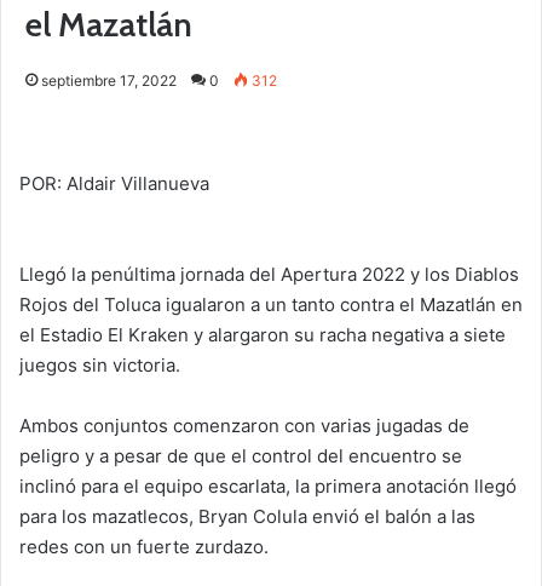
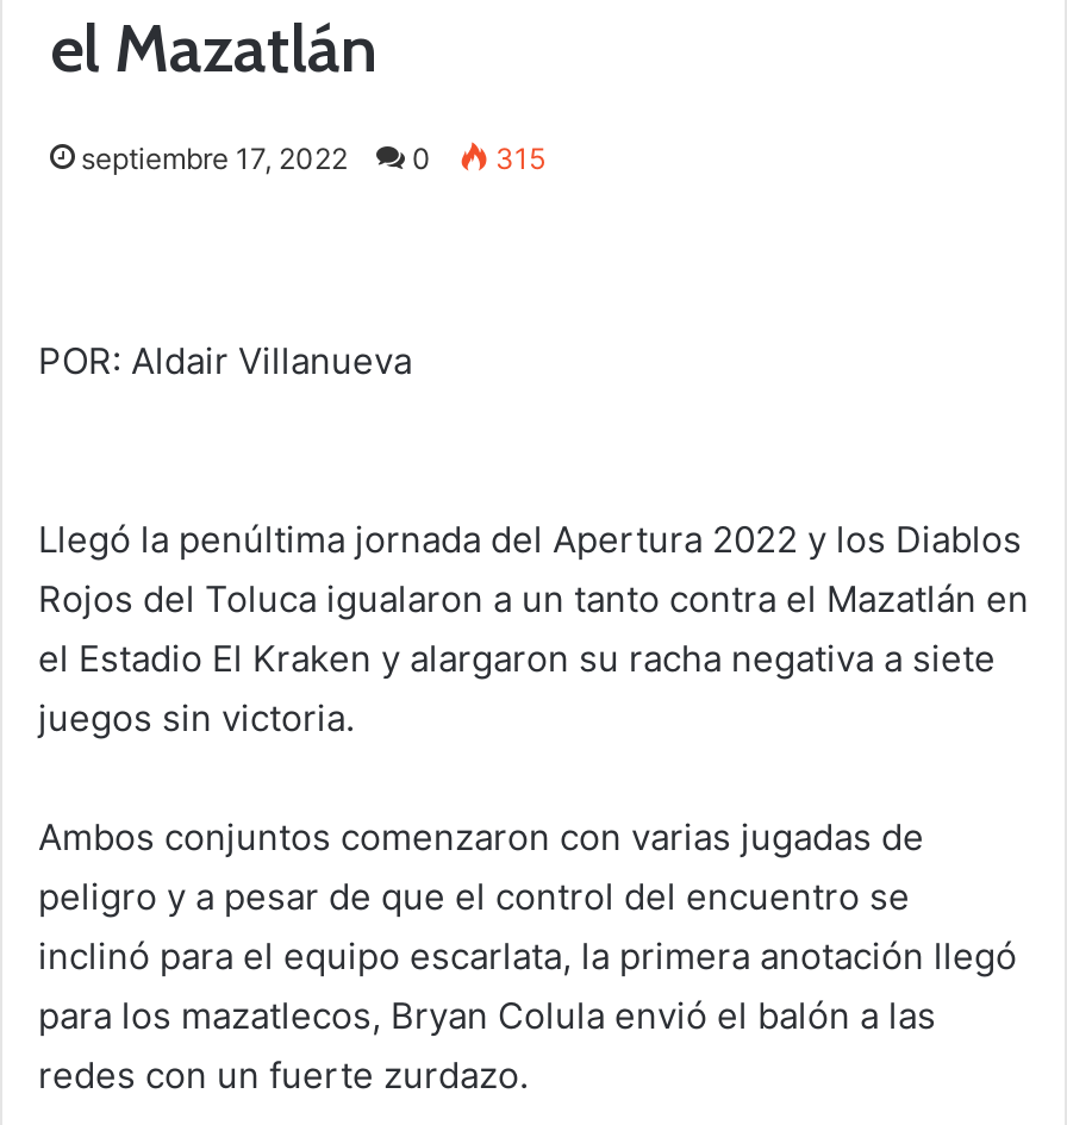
[41,71,277,89] septiembre 17, 2022 0 312 -> [81,140,545,176] septiembre 17, 2022 0 315

